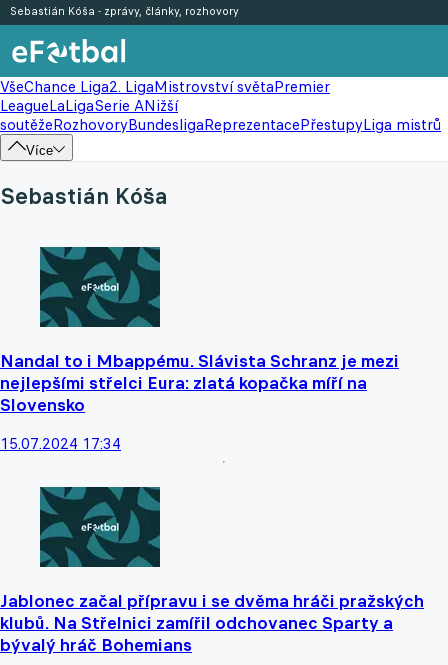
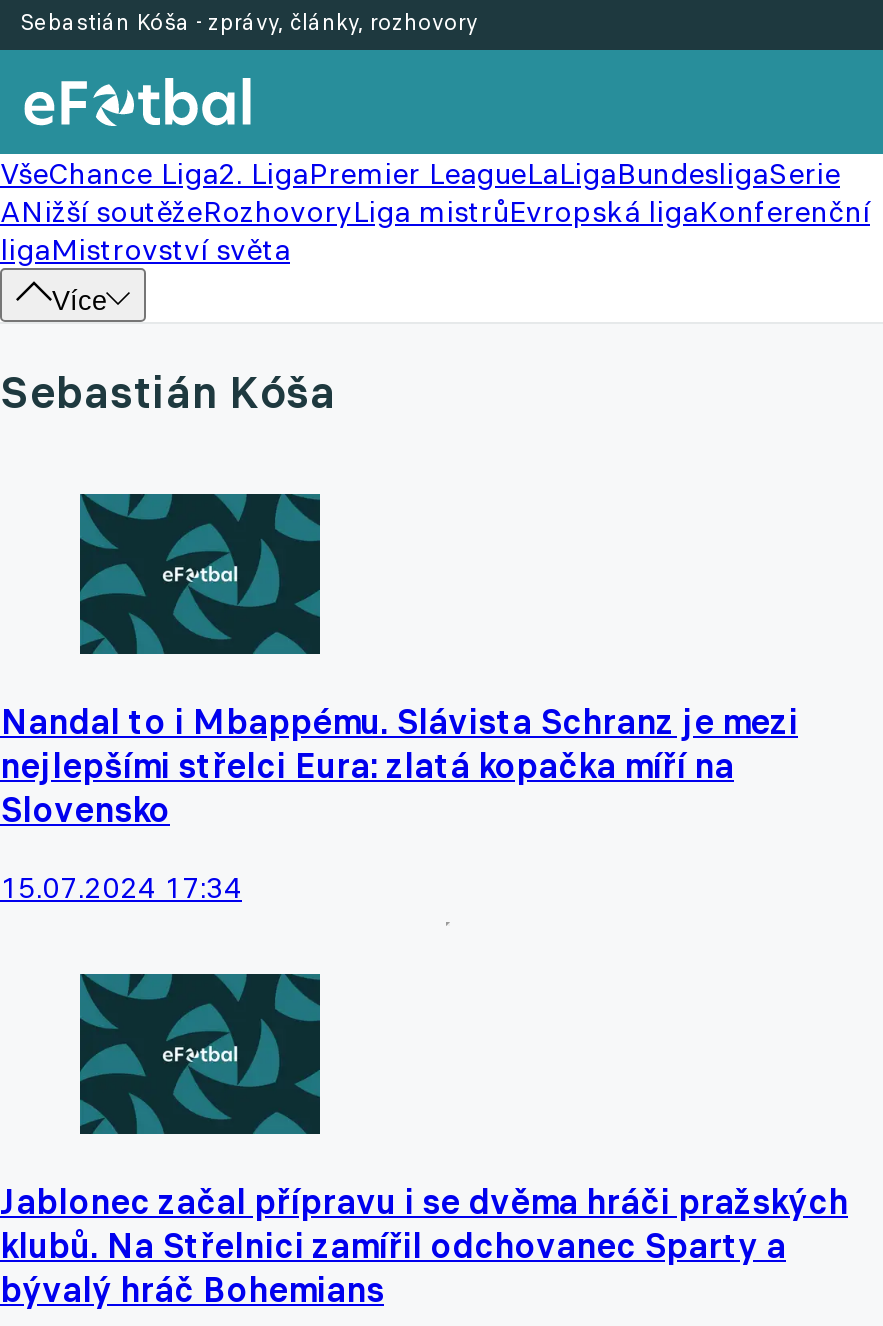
[0,77,441,134] VšeChance Liga2. LigaMistrovství světaPremier | LeagueLaLigaSerie ANižší | soutěžeRozhovoryBundesligaReprezentacePřestupyLiga mistrů -> [0,154,870,268] VšeChance Liga2. LigaPremier LeagueLaLigaBundesligaSerie | ANižší soutěžeRozhovoryLiga mistrůEvropská ligaKonferenční | ligaMistrovství světa

